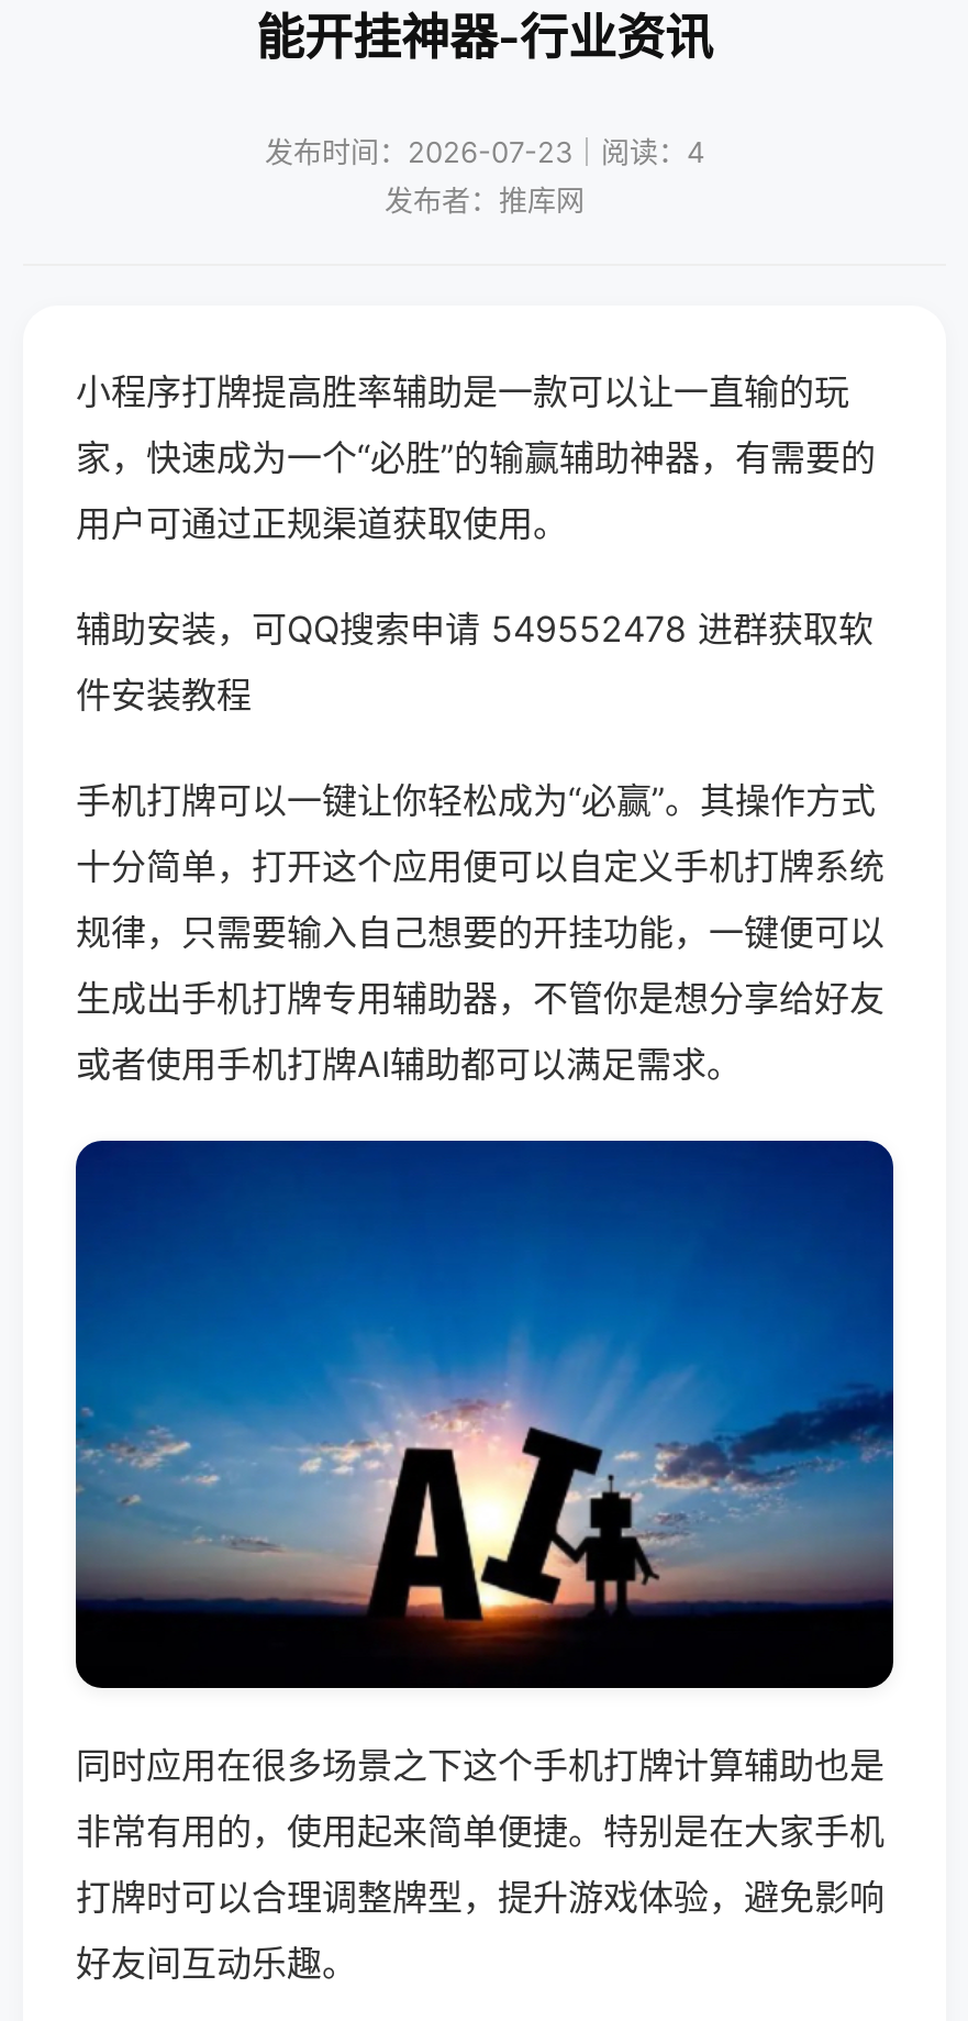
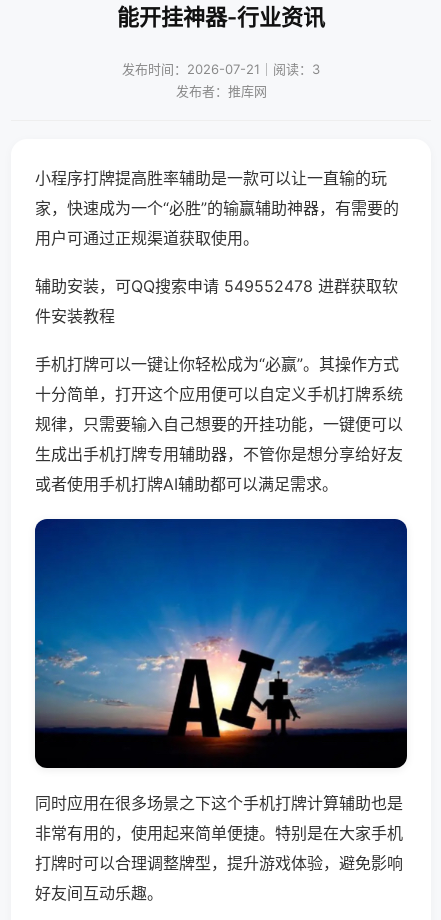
[265,134,704,169] 发布时间：2026-07-23｜阅读：4 -> [122,61,320,77] 发布时间：2026-07-21｜阅读：3

